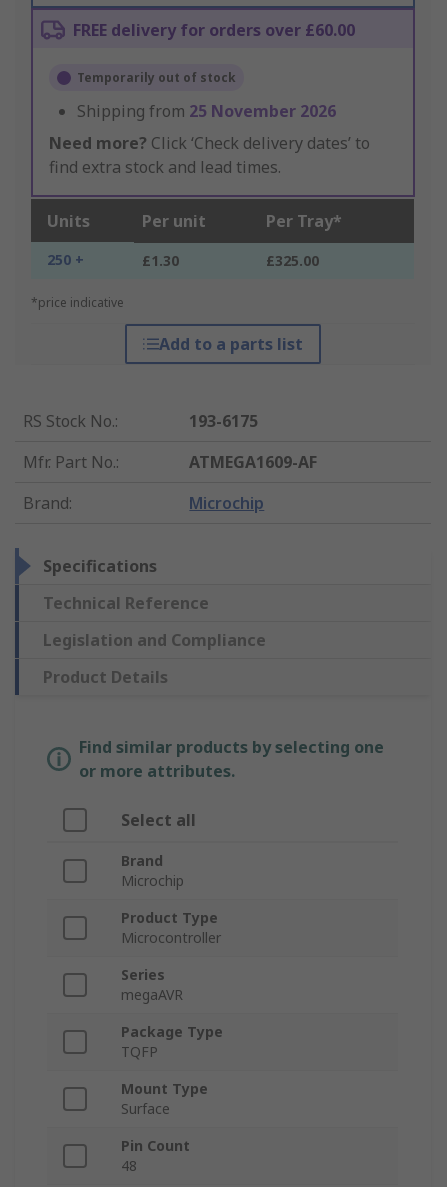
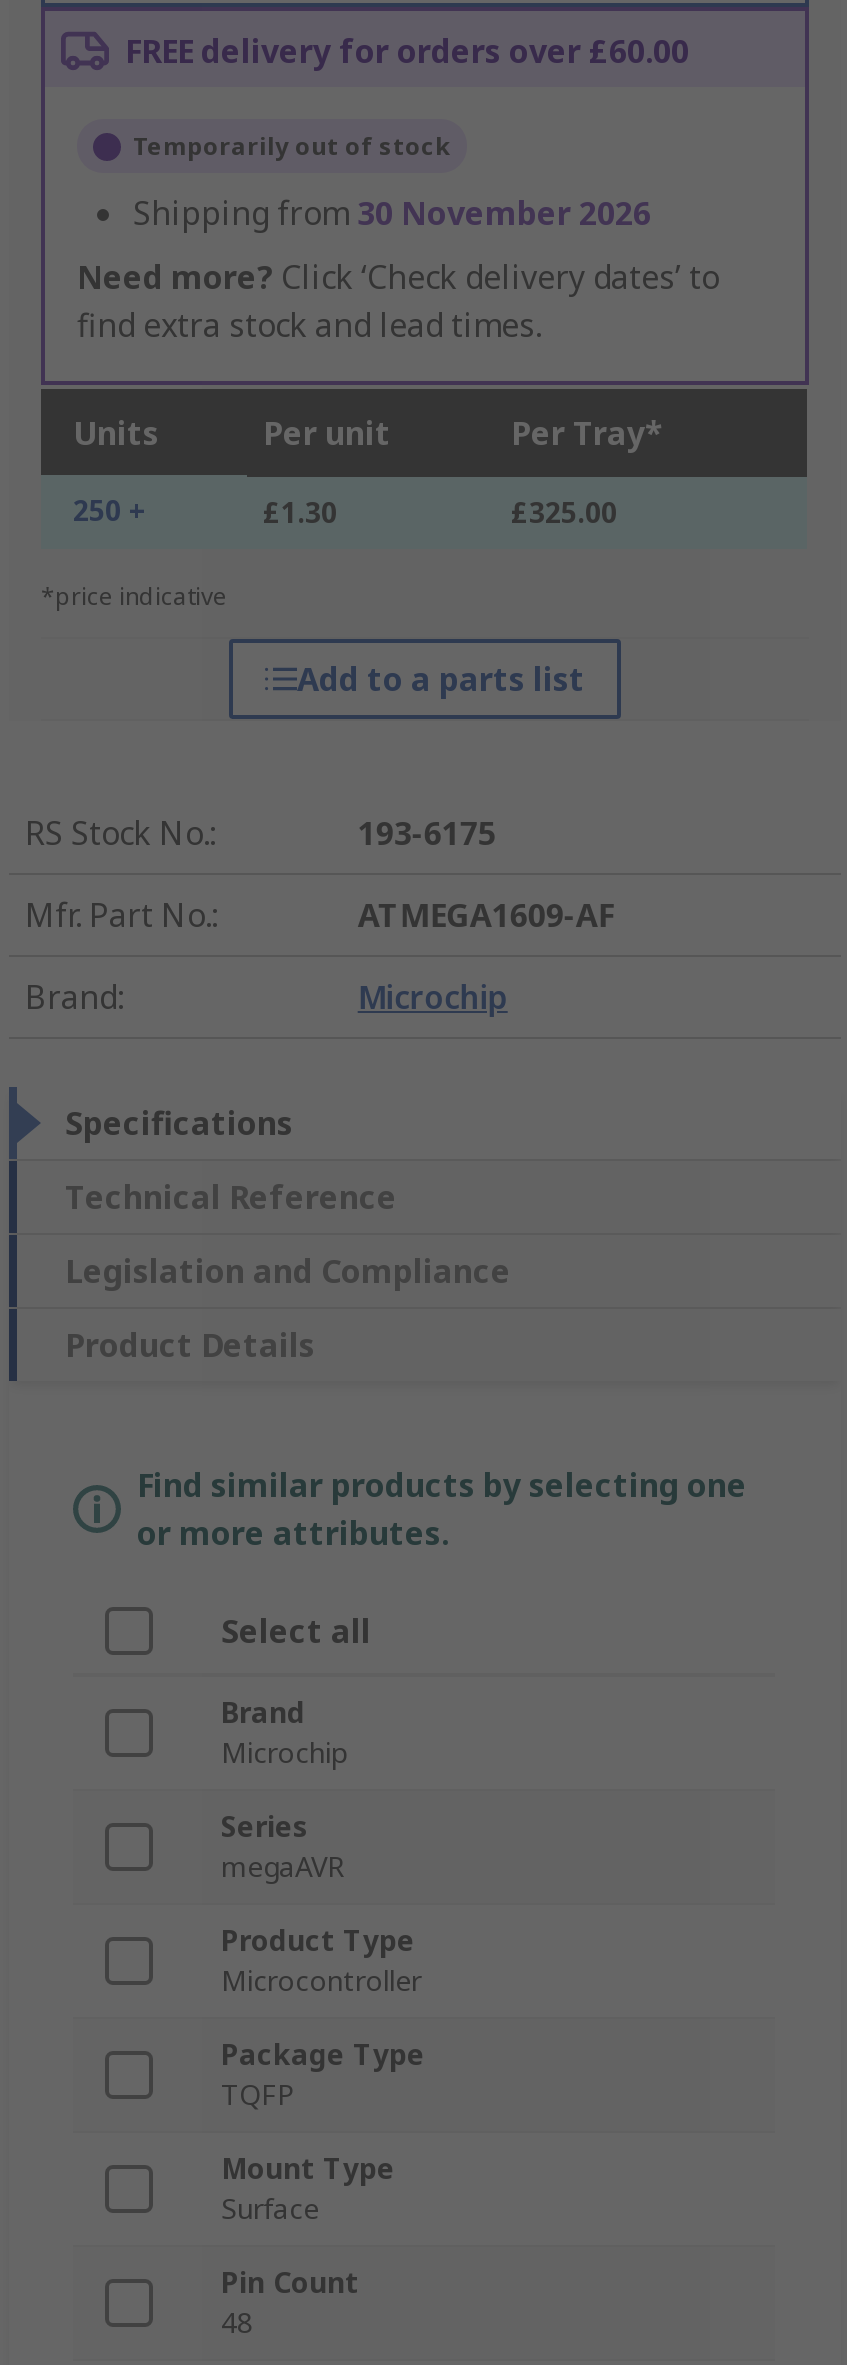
[77,100,336,122] Shipping from 25 November 2026 -> [133,192,651,236] Shipping from 30 November 2026
moved [121,908,221,947] -> [221,1922,421,2000]: Product Type | Microcontroller
moved [121,965,183,1004] -> [221,1808,345,1886]: Series | megaAVR

